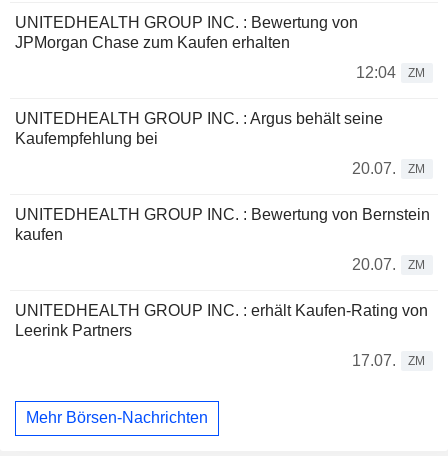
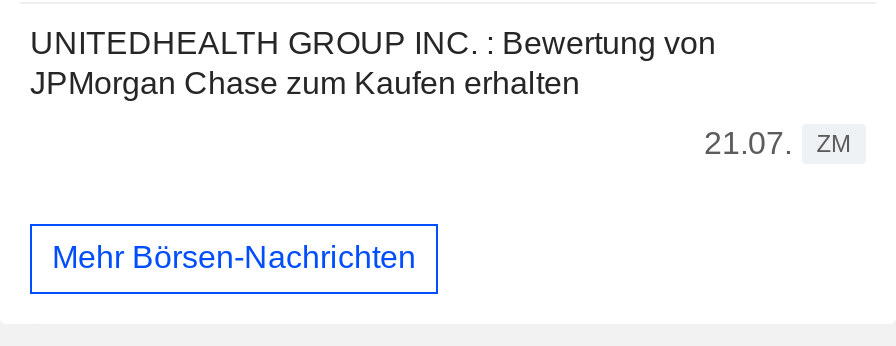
[15,64,430,369] 12:04 | ZM | UNITEDHEALTH GROUP INC. : Argus behält seine | Kaufempfehlung bei | 20.07. | ZM | UNITEDHEALTH GROUP INC. : Bewertung von Bernstein | kaufen | 20.07. | ZM | UNITEDHEALTH GROUP INC. : erhält Kaufen-Rating von | Leerink Partners | 17.07. -> [704,125,792,159] 21.07.

